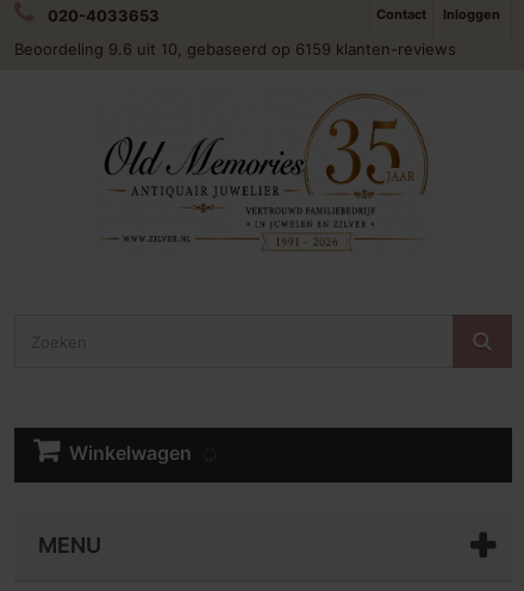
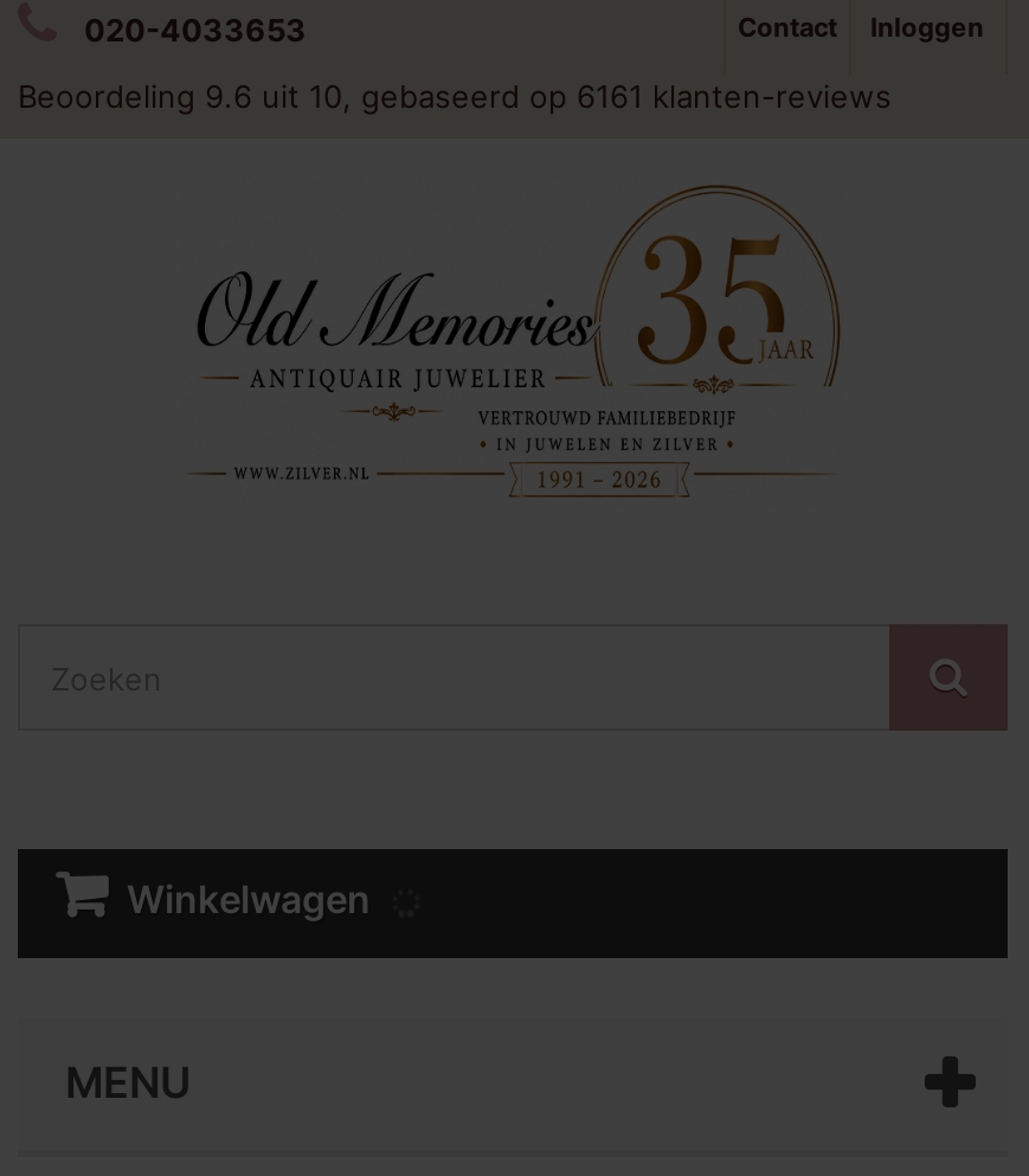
[14,39,456,58] Beoordeling 9.6 uit 10, gebaseerd op 6159 klanten-reviews -> [18,77,892,115] Beoordeling 9.6 uit 10, gebaseerd op 6161 klanten-reviews

